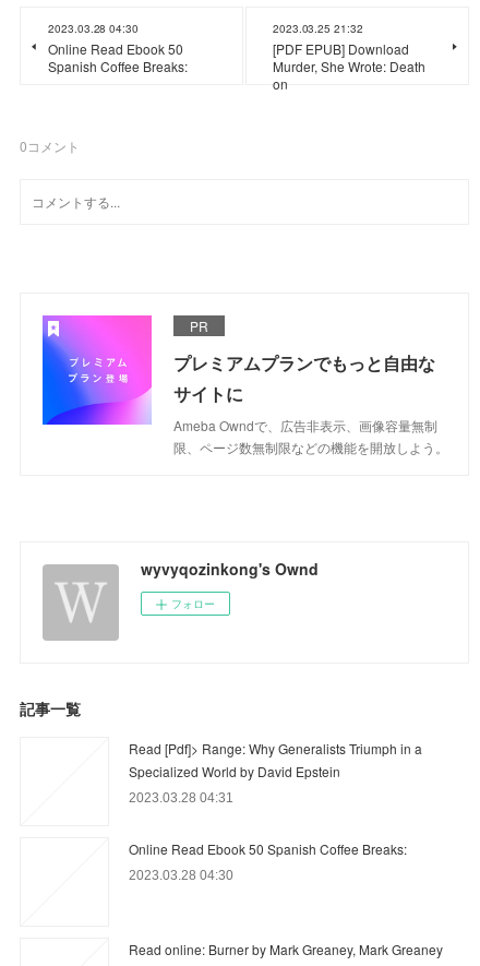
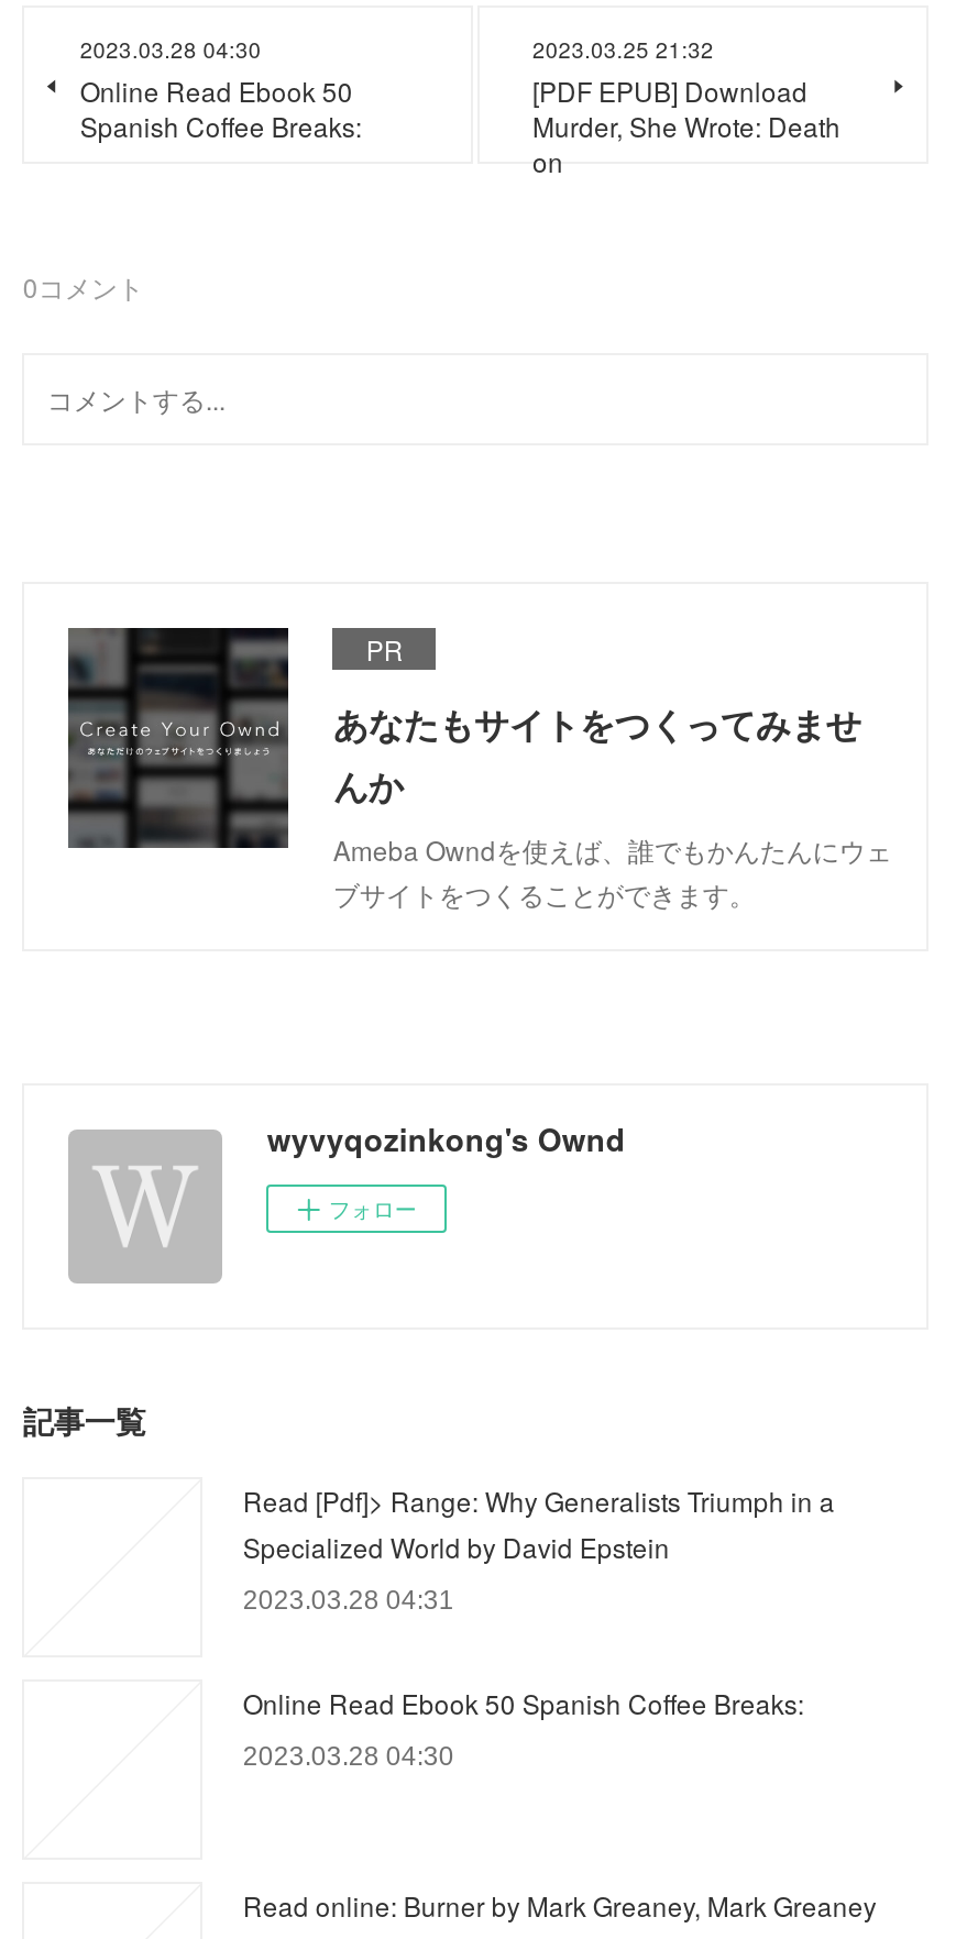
[41,314,449,456] [image] | プレミアムプランでもっと自由な | サイトに | Ameba Owndで、広告非表示、画像容量無制 | 限、ページ数無制限などの機能を開放しよう。 -> [66,626,892,911] [image] | あなたもサイトをつくってみませ | んか | Ameba Owndを使えば、誰でもかんたんにウェ | ブサイトをつくることができます。

